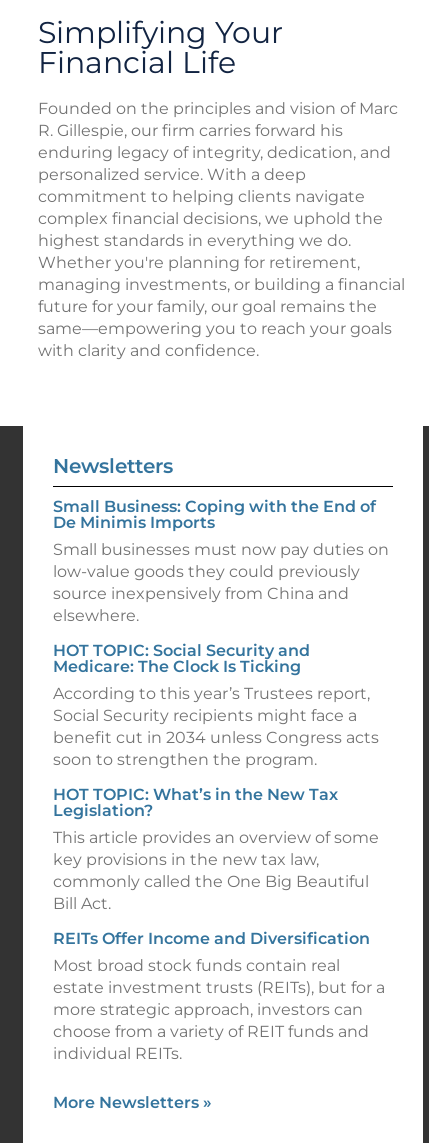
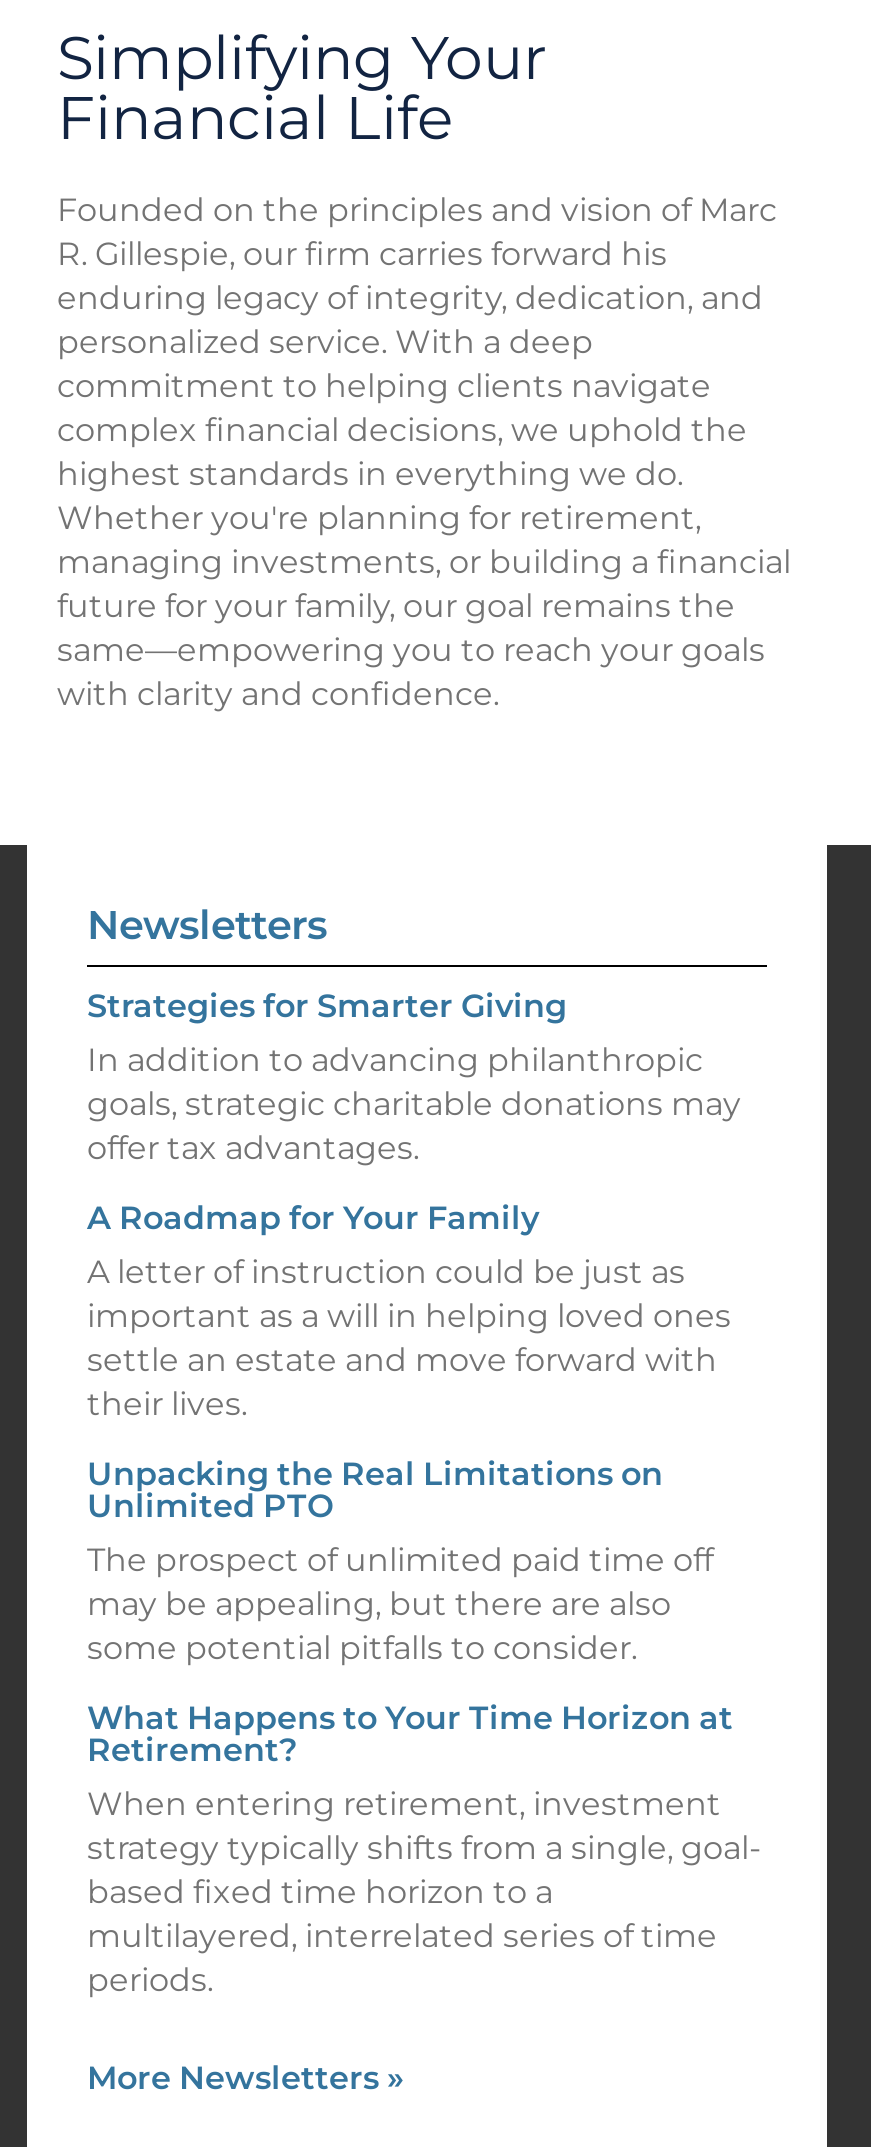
[53,497,389,625] Small Business: Coping with the End of | De Minimis Imports | Small businesses must now pay duties on | low-value goods they could previously | source inexpensively from China and | elsewhere. -> [87,988,741,1168] Strategies for Smarter Giving | In addition to advancing philanthropic | goals, strategic charitable donations may | offer tax advantages.
[53,641,379,769] HOT TOPIC: Social Security and | Medicare: The Clock Is Ticking | According to this year’s Trustees report, | Social Security recipients might face a | benefit cut in 2034 unless Congress acts | soon to strengthen the program. -> [87,1200,731,1424] A Roadmap for Your Family | A letter of instruction could be just as | important as a will in helping loved ones | settle an estate and move forward with | their lives.
[53,785,379,913] HOT TOPIC: What’s in the New Tax | Legislation? | This article provides an overview of some | key provisions in the new tax law, | commonly called the One Big Beautiful | Bill Act. -> [87,1456,713,1668] Unpacking the Real Limitations on | Unlimited PTO | The prospect of unlimited paid time off | may be appealing, but there are also | some potential pitfalls to consider.
[53,929,385,1063] REITs Offer Income and Diversification | Most broad stock funds contain real | estate investment trusts (REITs), but for a | more strategic approach, investors can | choose from a variety of REIT funds and | individual REITs. -> [87,1700,761,2000] What Happens to Your Time Horizon at | Retirement? | When entering retirement, investment | strategy typically shifts from a single, goal- | based fixed time horizon to a | multilayered, interrelated series of time | periods.

